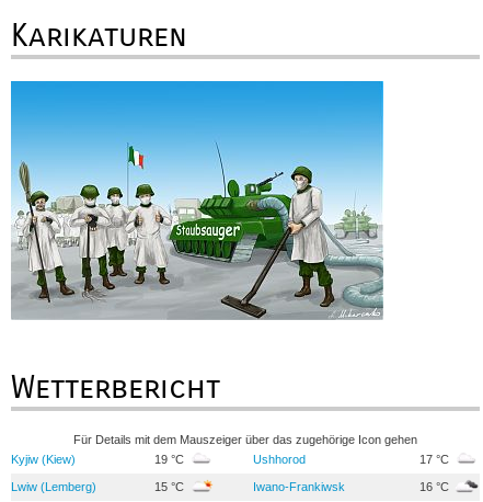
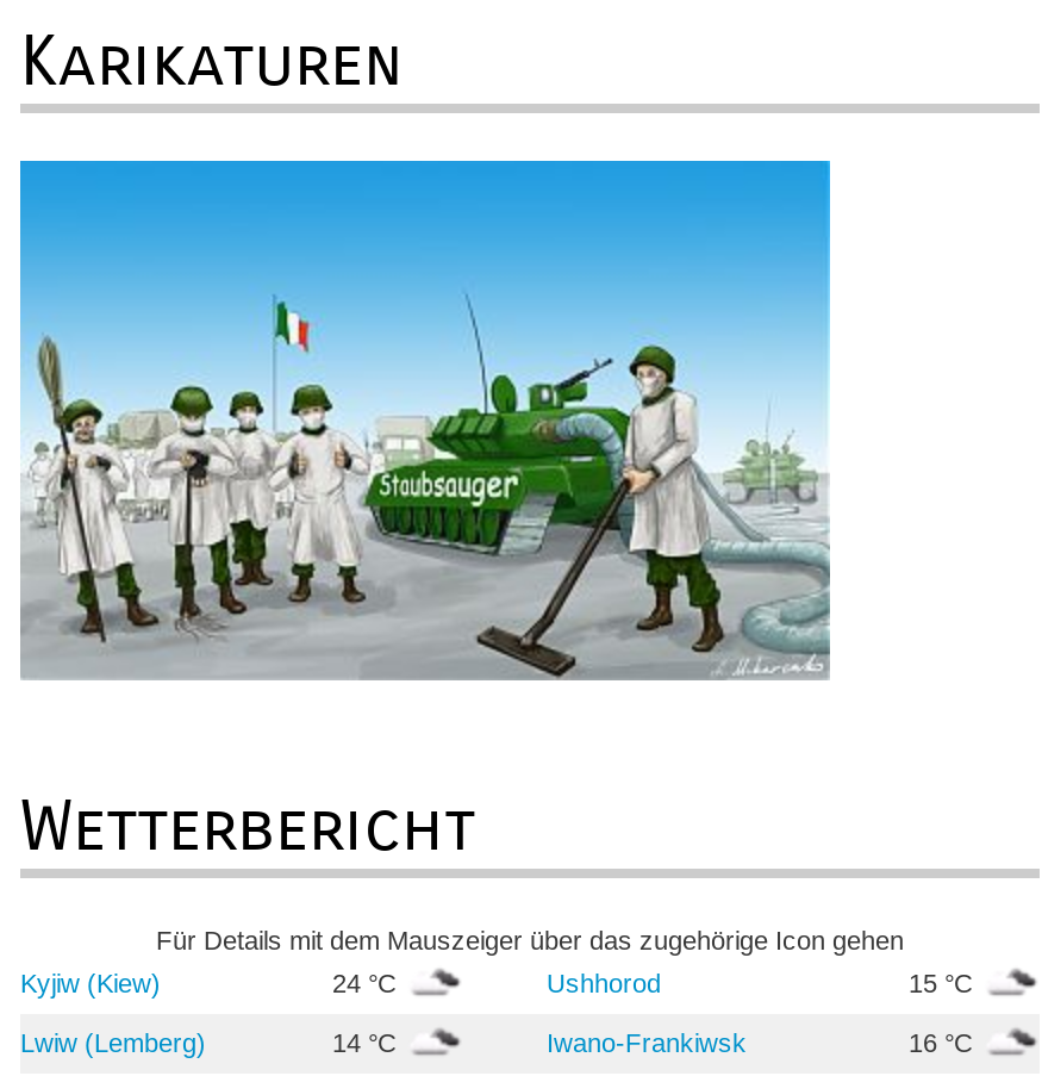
[154,452,187,465] 19 °C -> [332,968,404,996] 24 °C
[419,452,452,465] 17 °C -> [909,968,980,996] 15 °C
[154,480,187,493] 15 °C -> [332,1027,404,1056] 14 °C

